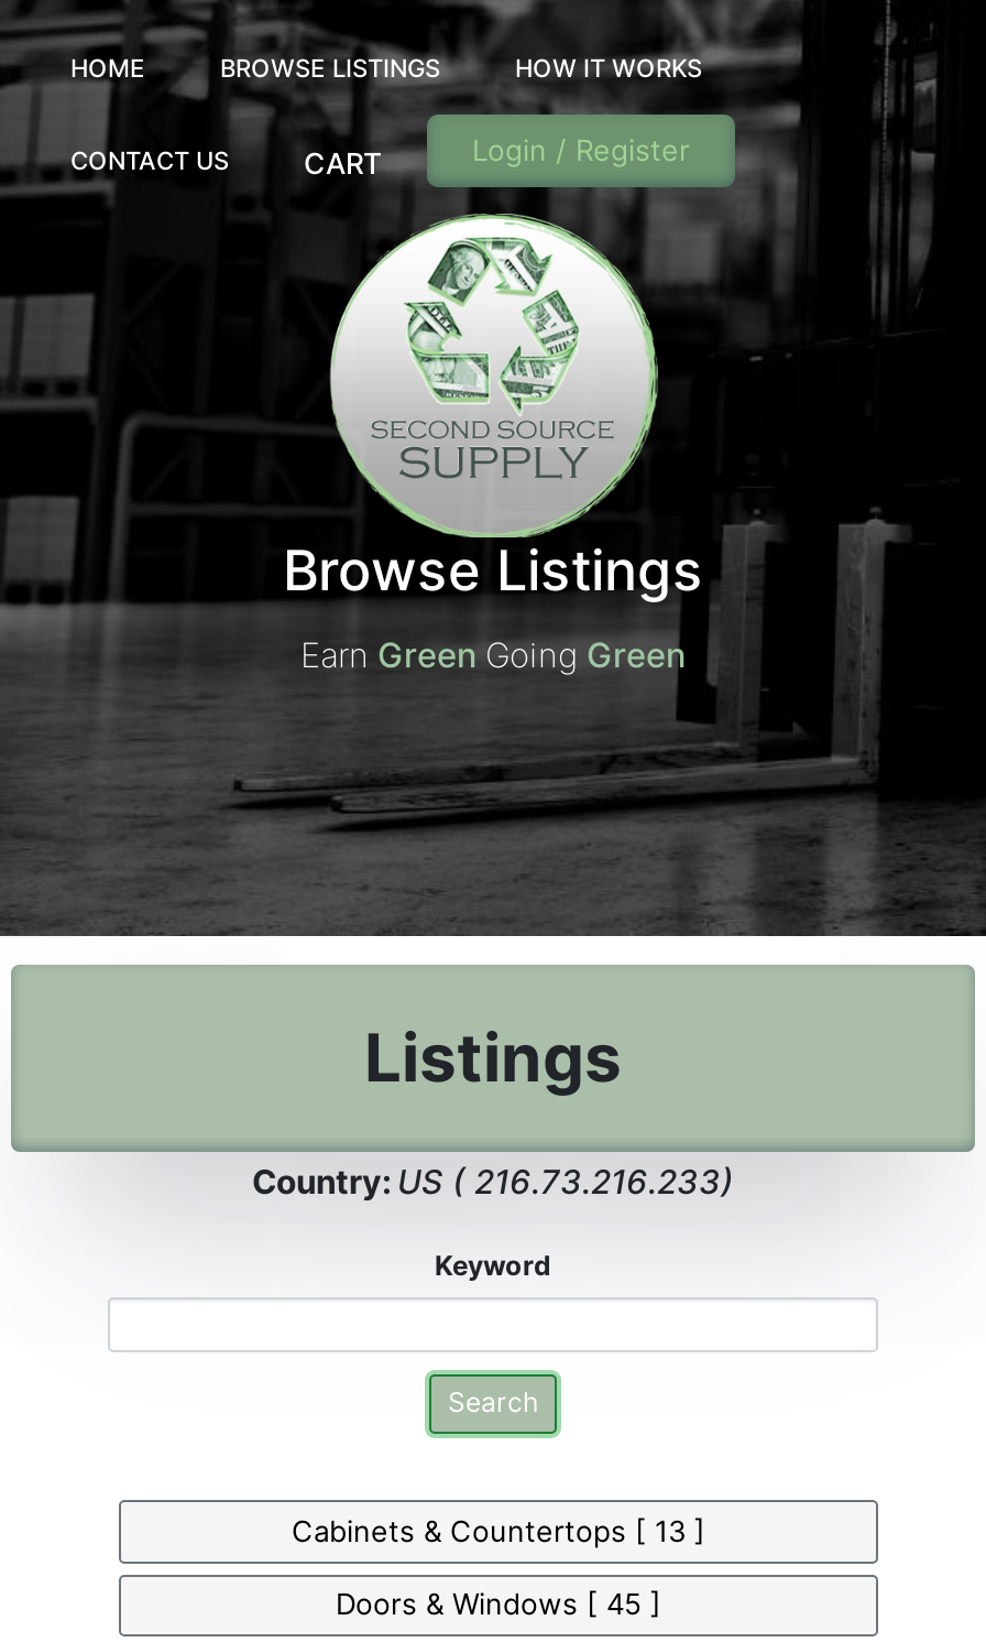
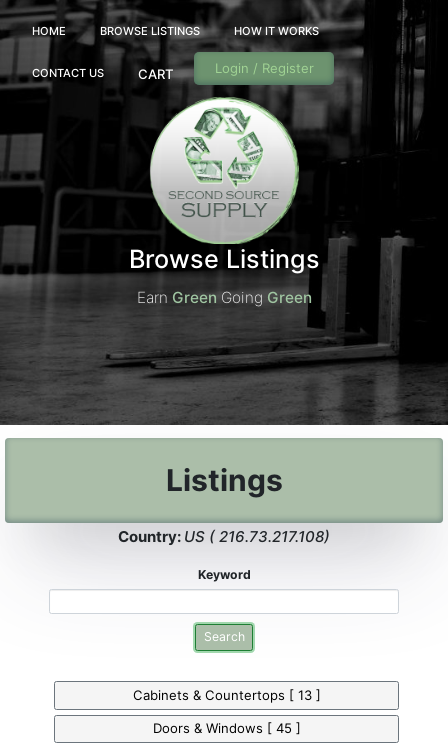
[252,1161,734,1203] Country: US ( 216.73.216.233) -> [118,527,330,546] Country: US ( 216.73.217.108)

